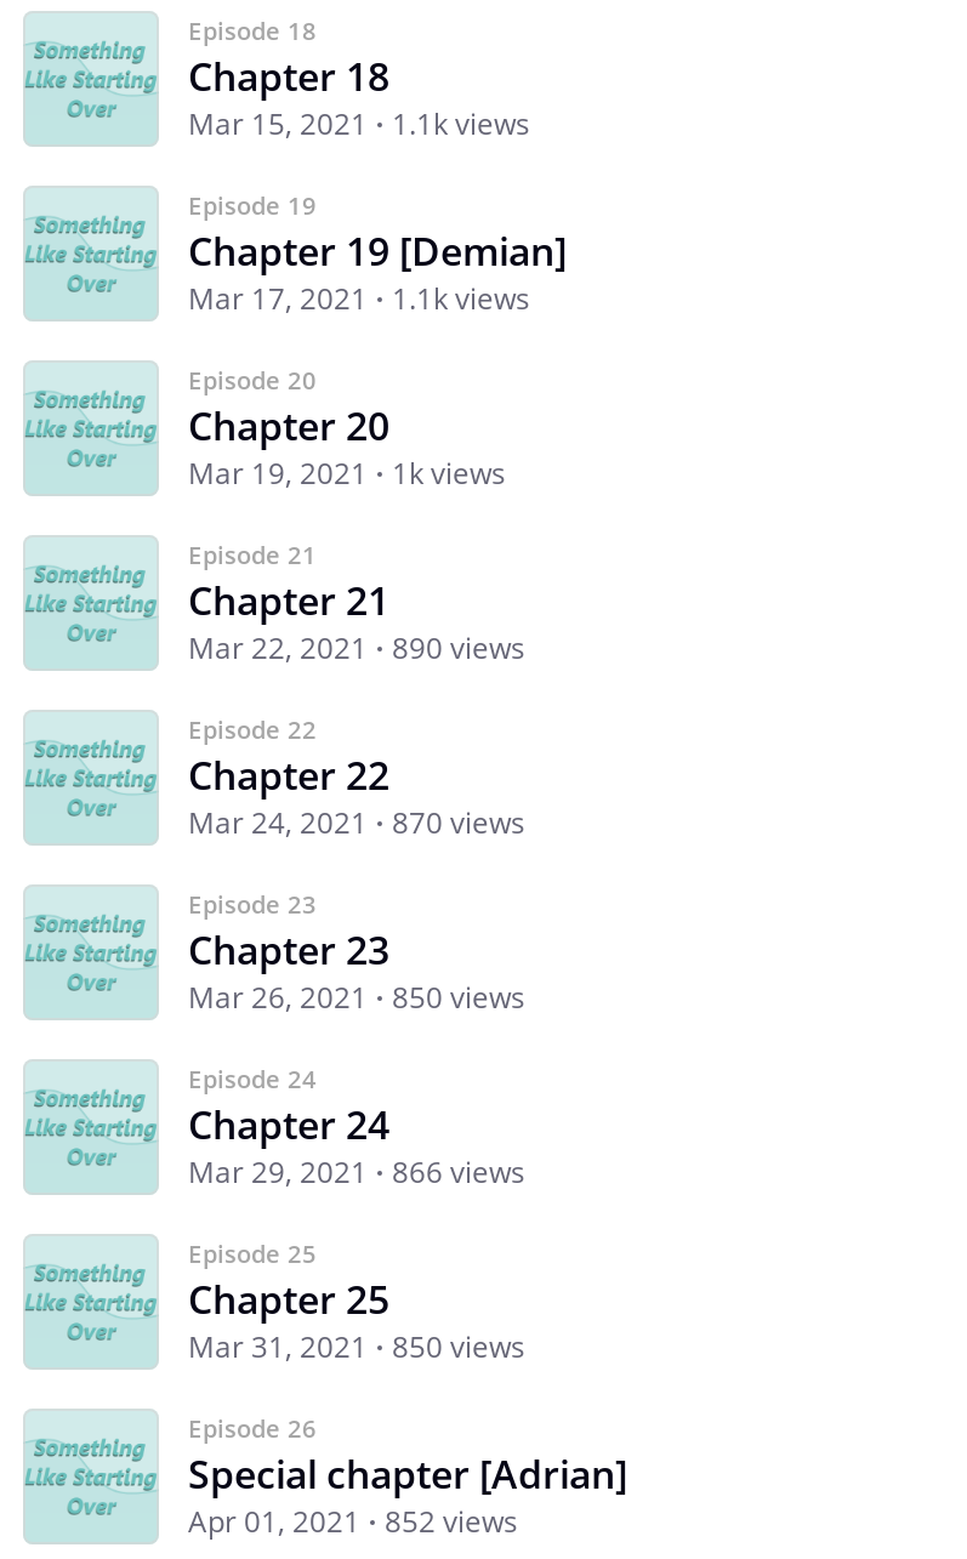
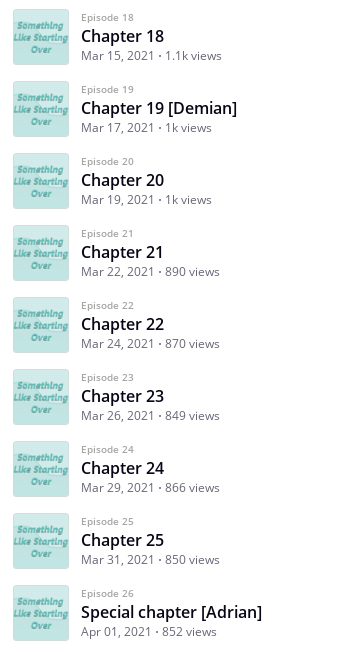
[188,278,530,319] Mar 17, 2021 1.1k views -> [81,119,212,136] Mar 17, 2021 1k views
[188,977,525,1018] Mar 26, 2021 850 views -> [81,407,220,424] Mar 26, 2021 849 views

